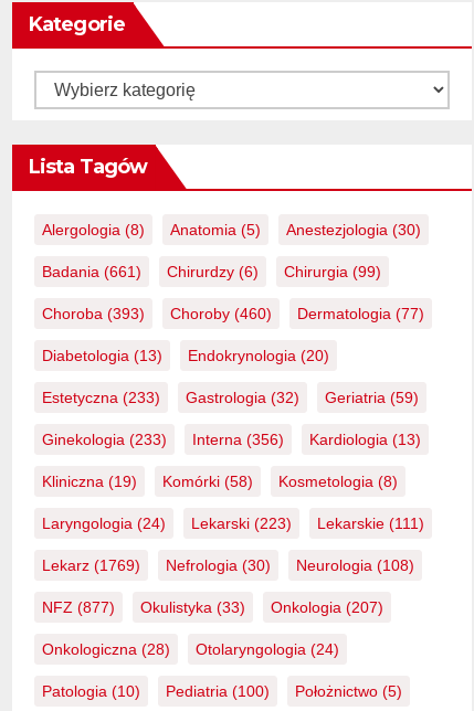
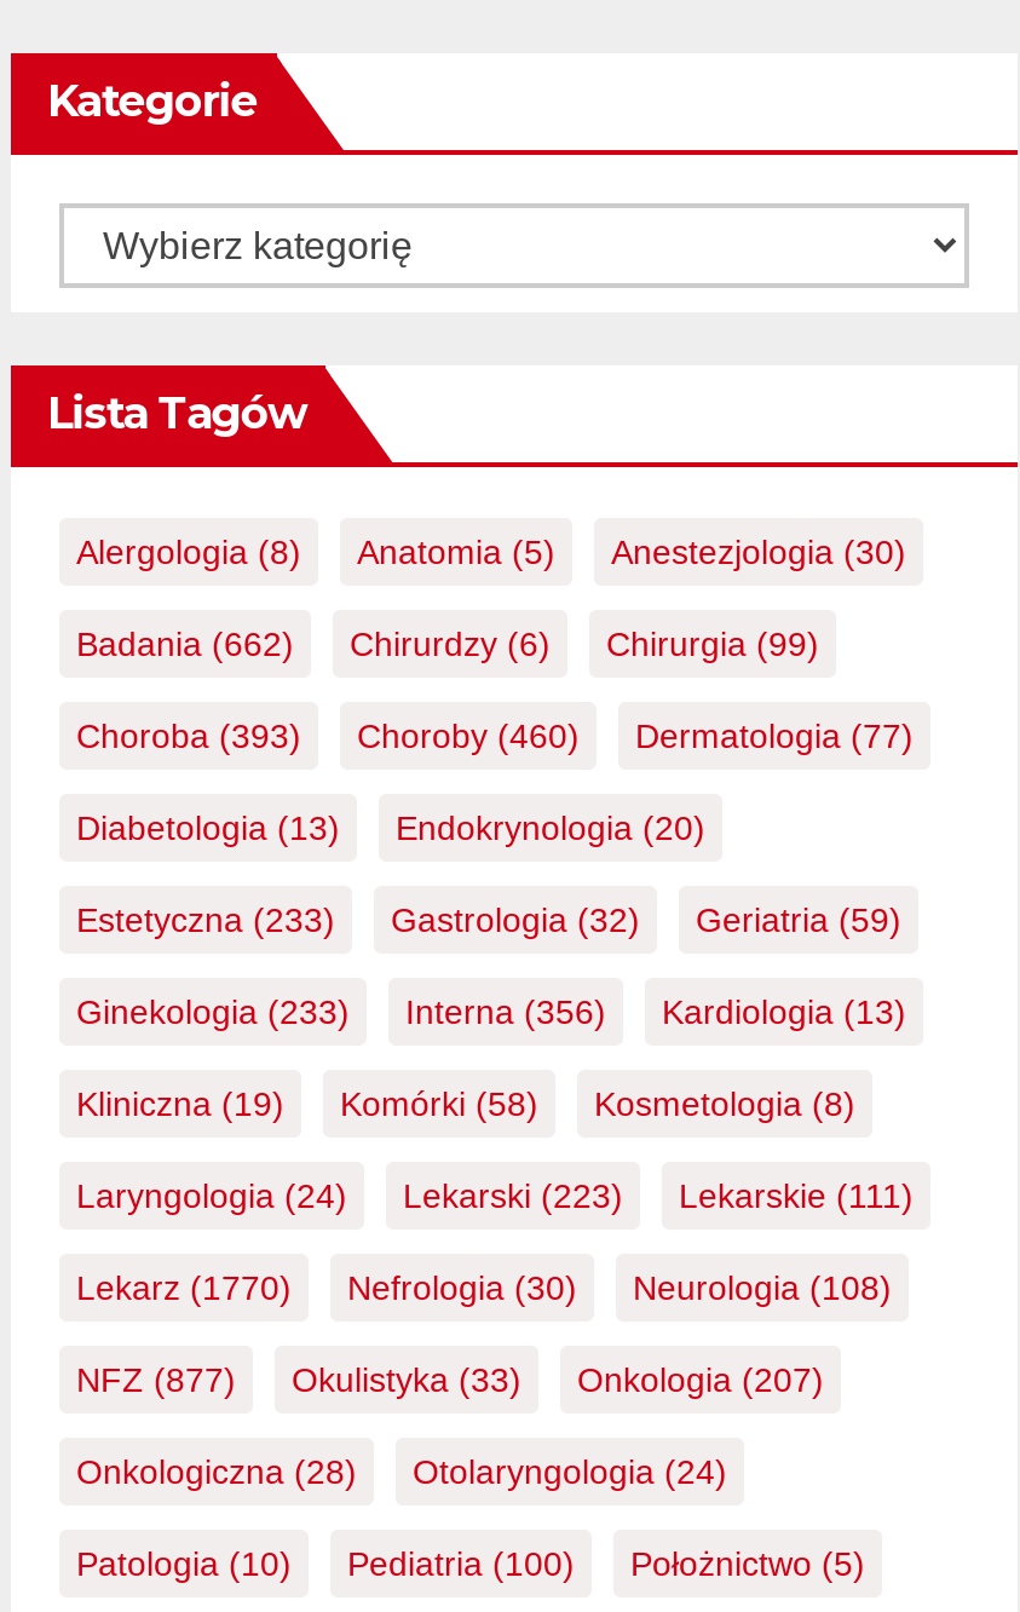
[42,263,381,280] Badania (661) Chirurdzy (6) Chirurgia (99) -> [76,624,819,663] Badania (662) Chirurdzy (6) Chirurgia (99)
[42,556,414,574] Lekarz (1769) Nefrologia (30) Neurologia (108) -> [76,1268,892,1307] Lekarz (1770) Nefrologia (30) Neurologia (108)

